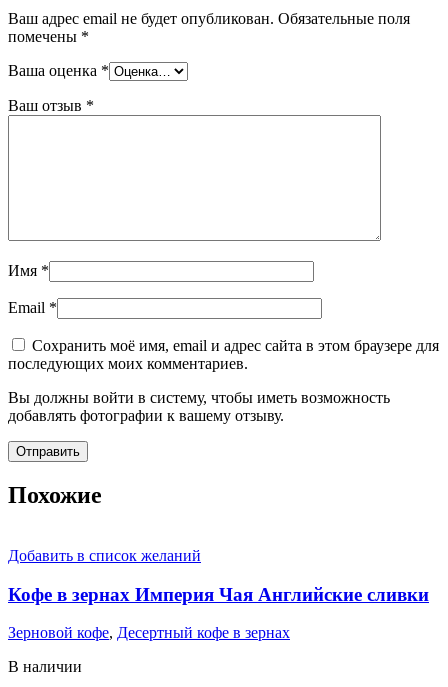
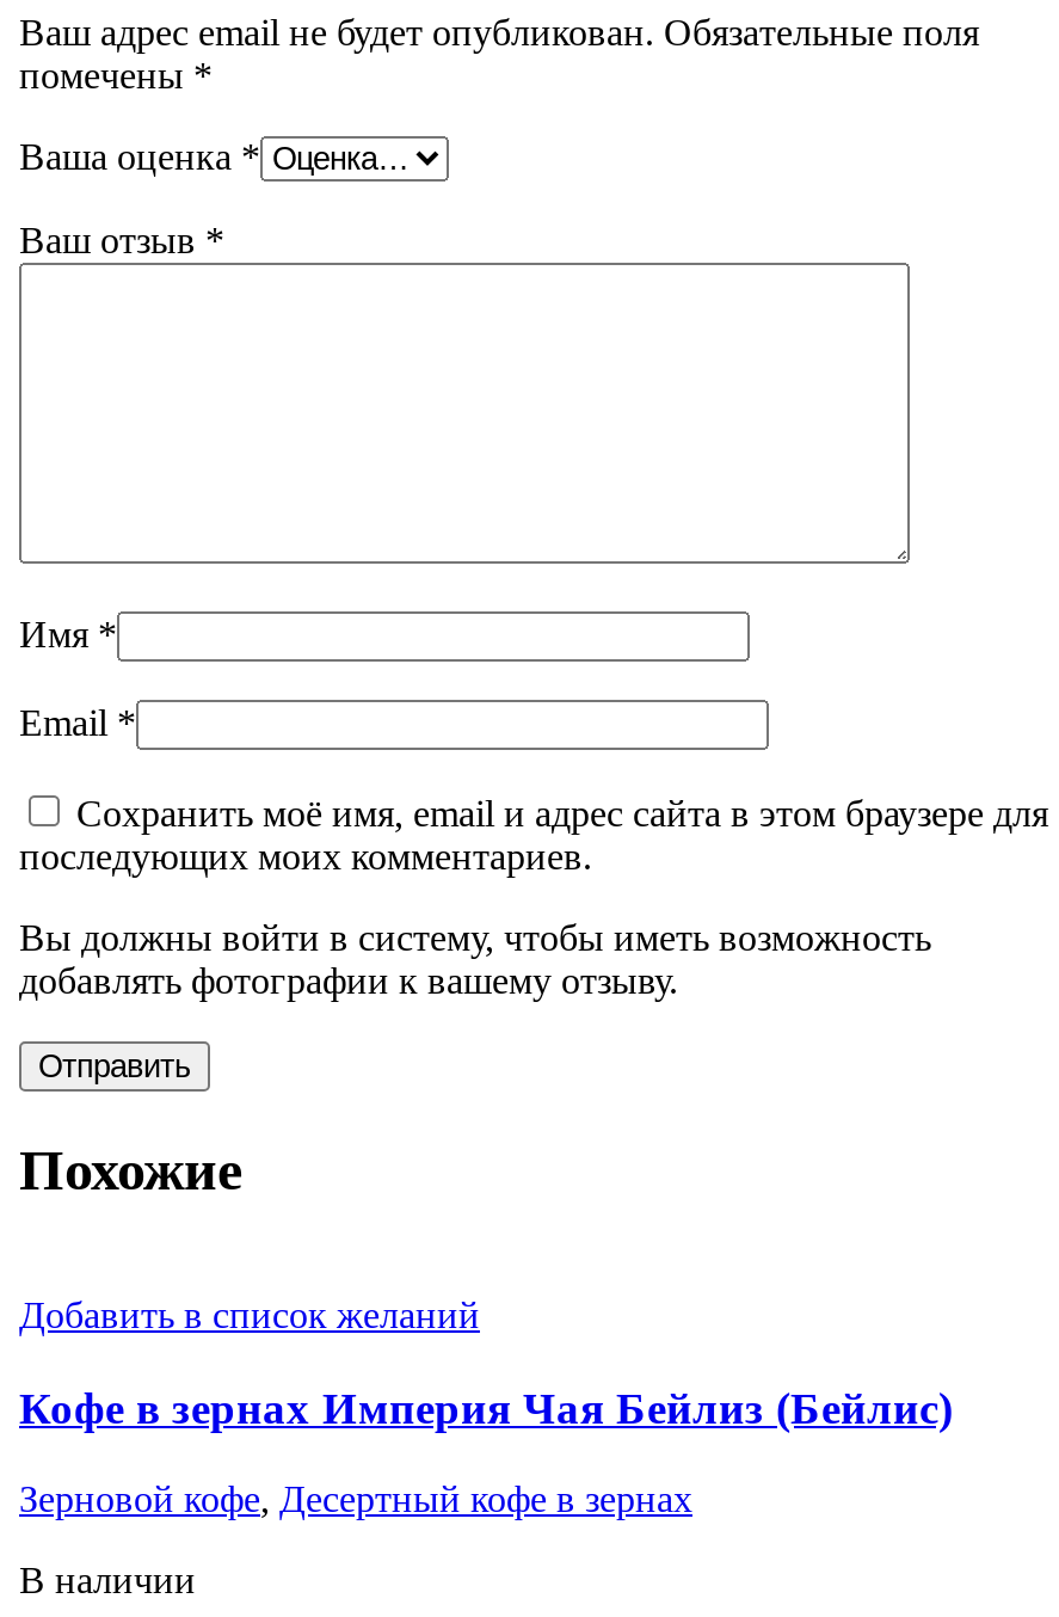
[8,584,429,605] Кофе в зернах Империя Чая Английские сливки -> [19,1382,953,1432] Кофе в зернах Империя Чая Бейлиз (Бейлис)

